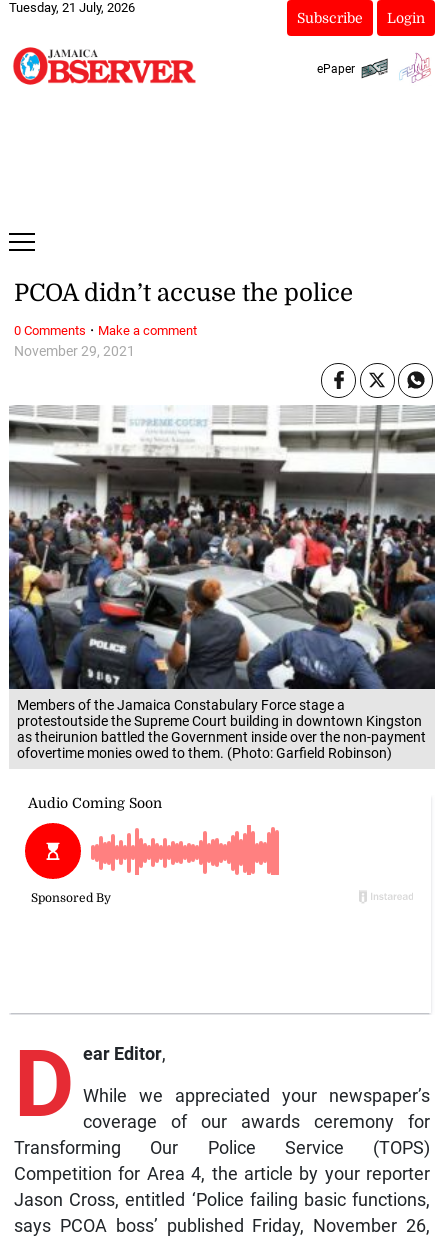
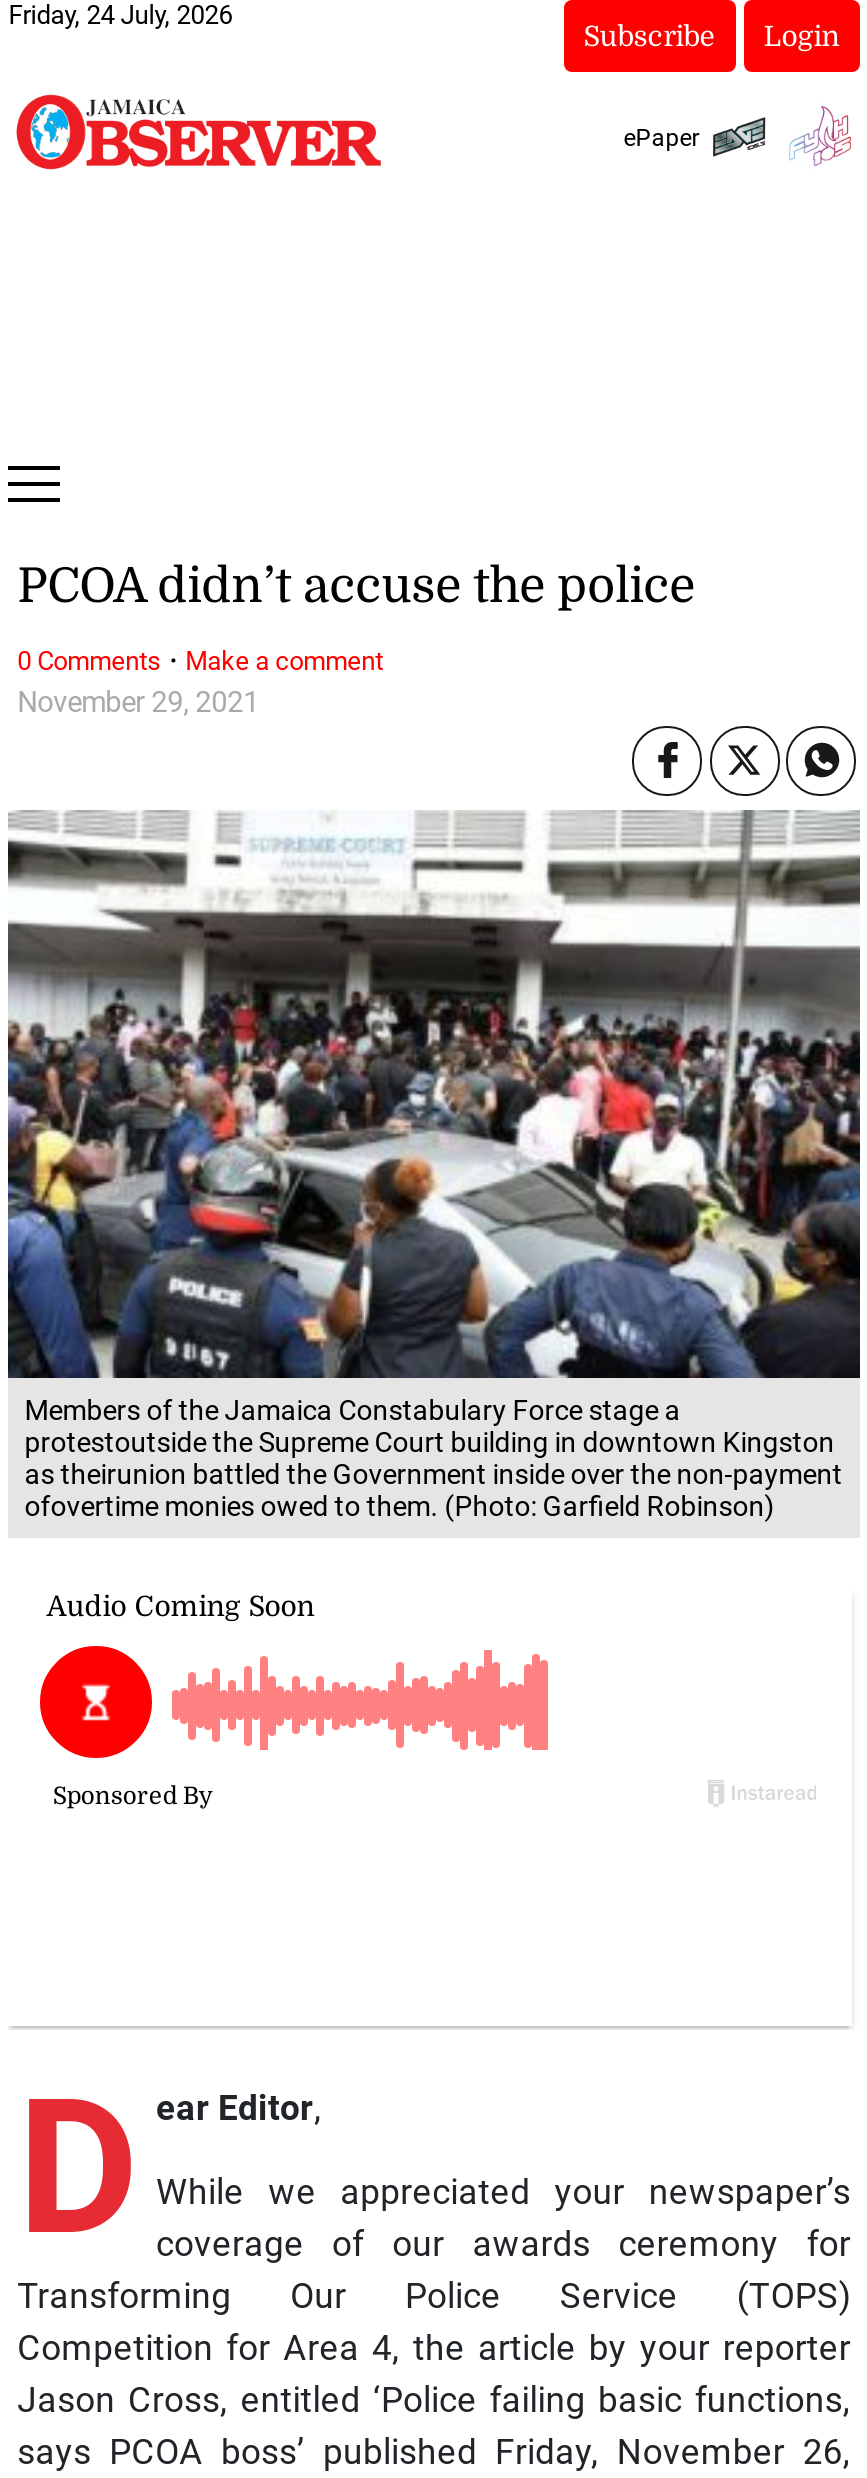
[9,0,135,15] Tuesday, 21 July, 2026 -> [8,0,232,30] Friday, 24 July, 2026

